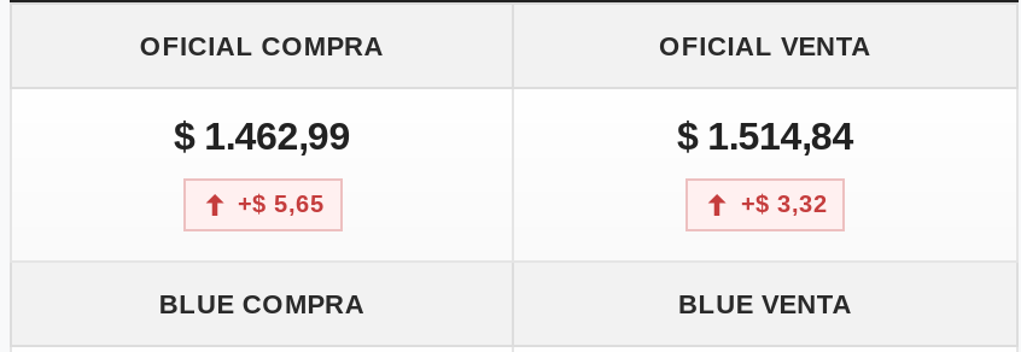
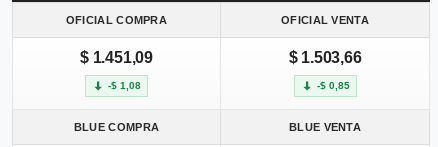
[174,116,350,157] $ 1.462,99 -> [80,49,153,66] $ 1.451,09
[677,116,853,157] $ 1.514,84 -> [288,49,361,66] $ 1.503,66
[238,190,325,217] +$ 5,65 -> [108,80,141,91] -$ 1,08
[741,190,828,217] +$ 3,32 -> [316,80,349,91] -$ 0,85

